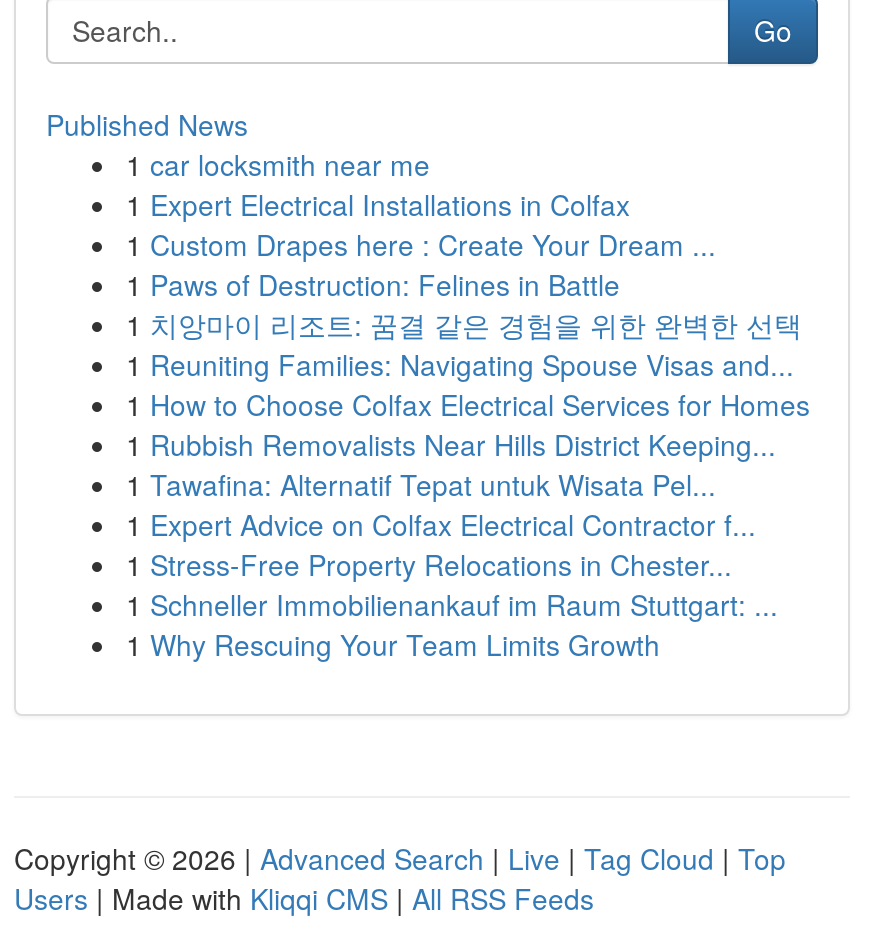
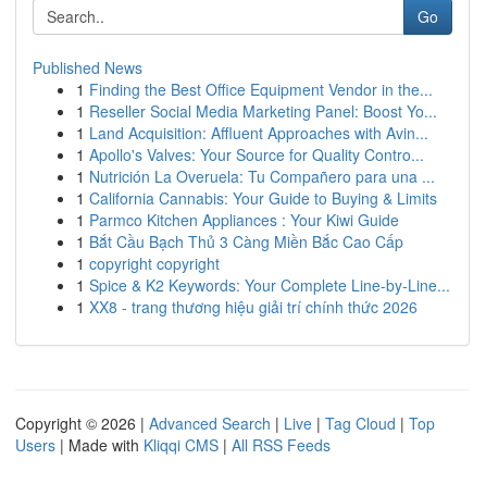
[126,144,810,664] 1 car locksmith near me | 1 Expert Electrical Installations in Colfax | 1 Custom Drapes here : Create Your Dream ... | 1 Paws of Destruction: Felines in Battle | 1 치앙마이 리조트: 꿈결 같은 경험을 위한 완벽한 선택 | 1 Reuniting Families: Navigating Spouse Visas and... | 1 How to Choose Colfax Electrical Services for Homes | 1 Rubbish Removalists Near Hills District Keeping... | 1 Tawafina: Alternatif Tepat untuk Wisata Pel... | 1 Expert Advice on Colfax Electrical Contractor f... | 1 Stress-Free Property Relocations in Chester... | 1 Schneller Immobilienankauf im Raum Stuttgart: ... | 1 Why Rescuing Your Team Limits Growth -> [76,78,450,318] 1 Finding the Best Office Equipment Vendor in the... | 1 Reseller Social Media Marketing Panel: Boost Yo... | 1 Land Acquisition: Affluent Approaches with Avin... | 1 Apollo's Valves: Your Source for Quality Contro... | 1 Nutrición La Overuela: Tu Compañero para una ... | 1 California Cannabis: Your Guide to Buying & Limits | 1 Parmco Kitchen Appliances : Your Kiwi Guide | 1 Bắt Cầu Bạch Thủ 3 Càng Miền Bắc Cao Cấp | 1 copyright copyright | 1 Spice & K2 Keywords: Your Complete Line-by-Line... | 1 XX8 - trang thương hiệu giải trí chính thức 2026

